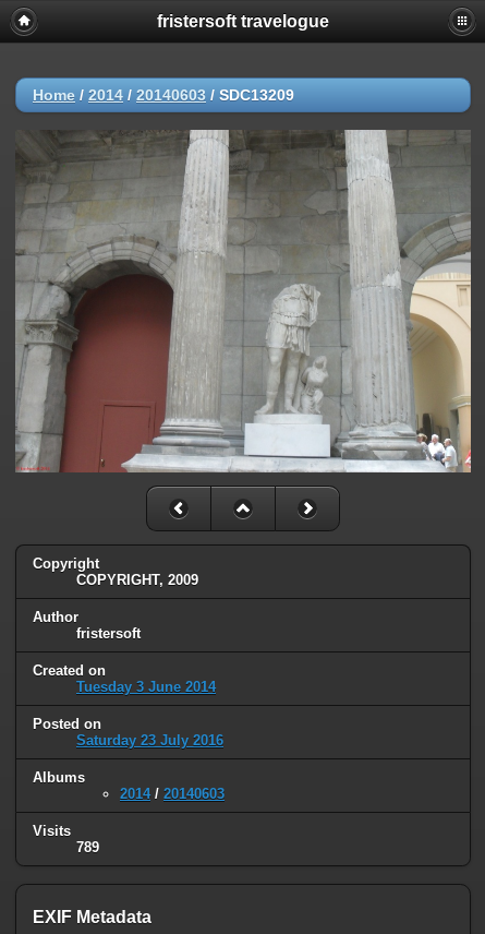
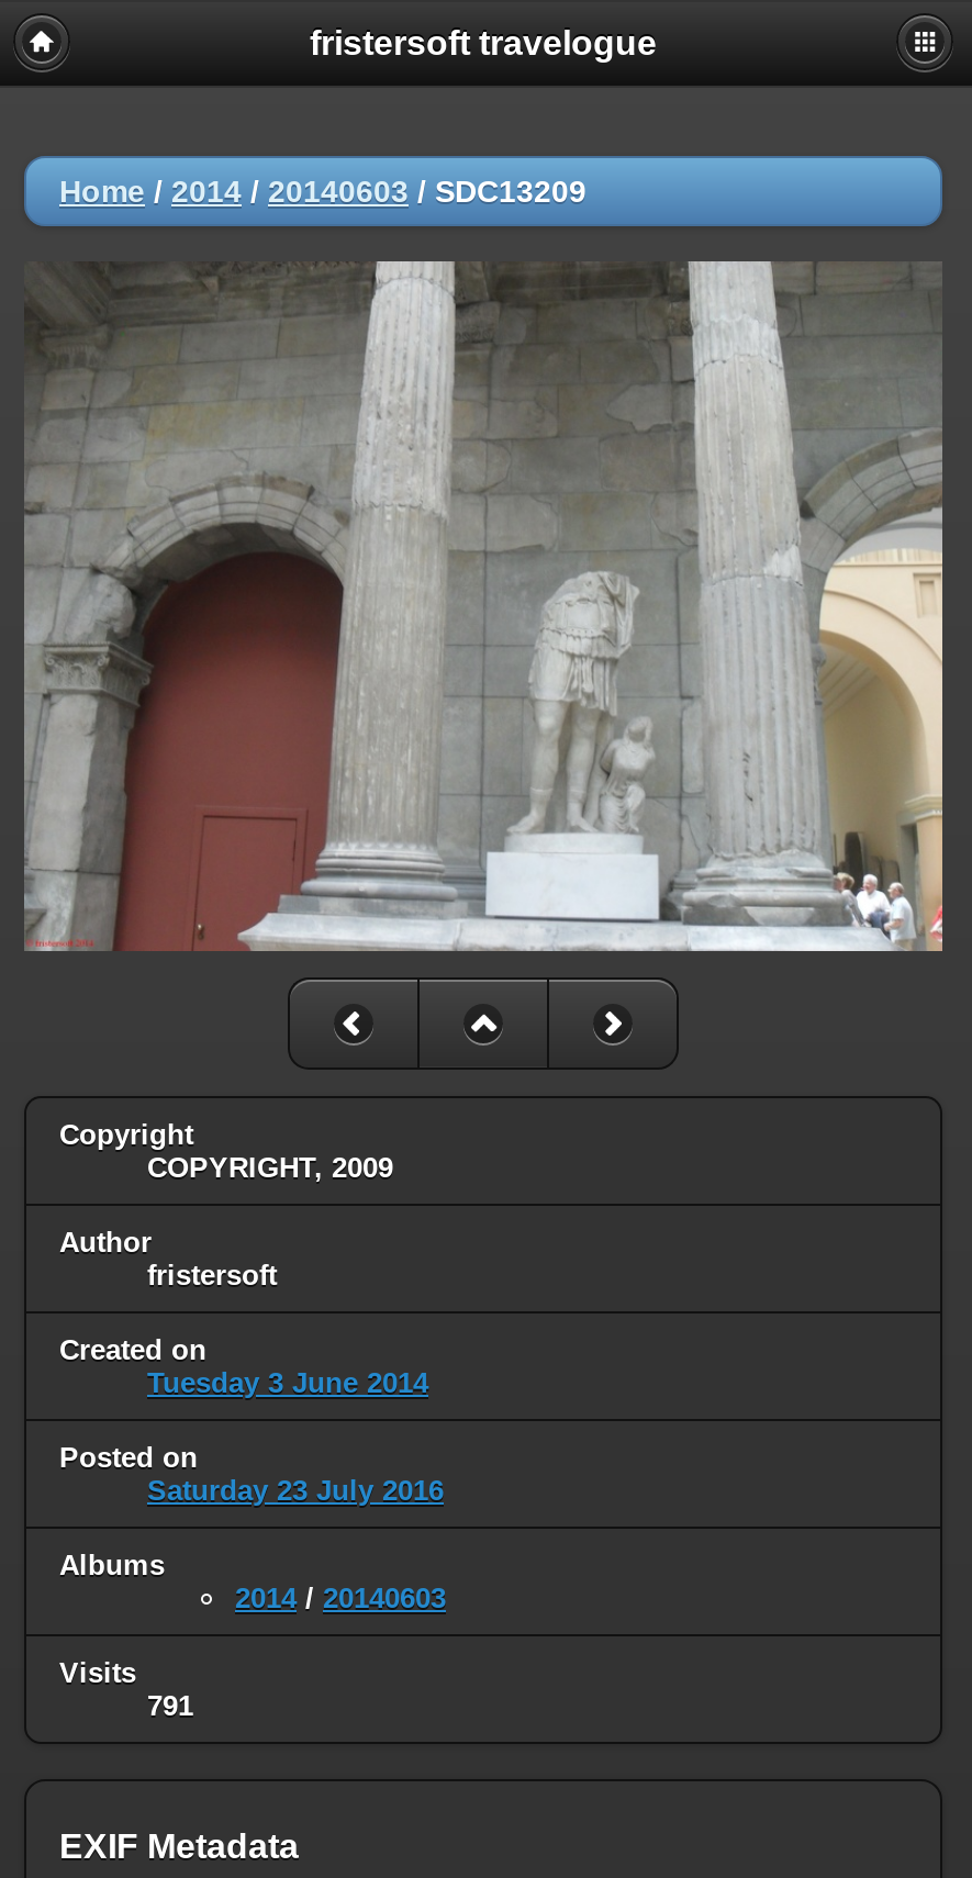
[76,839,99,855] 789 -> [147,1689,193,1722] 791

